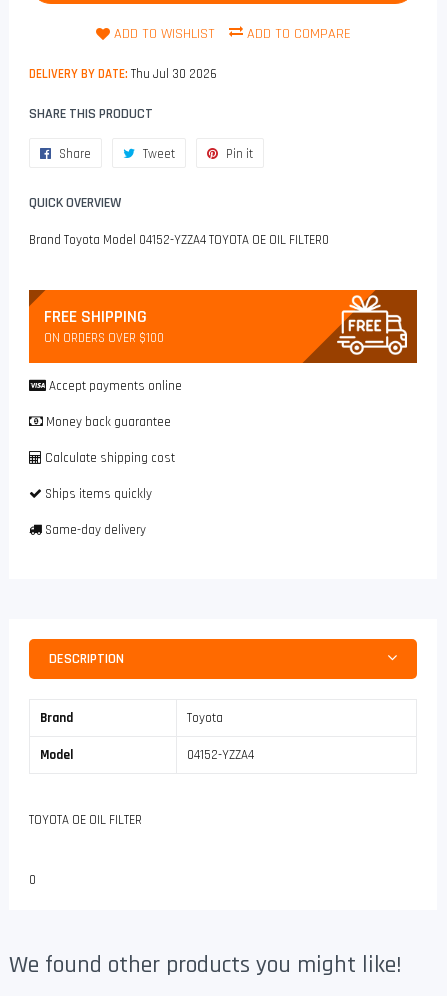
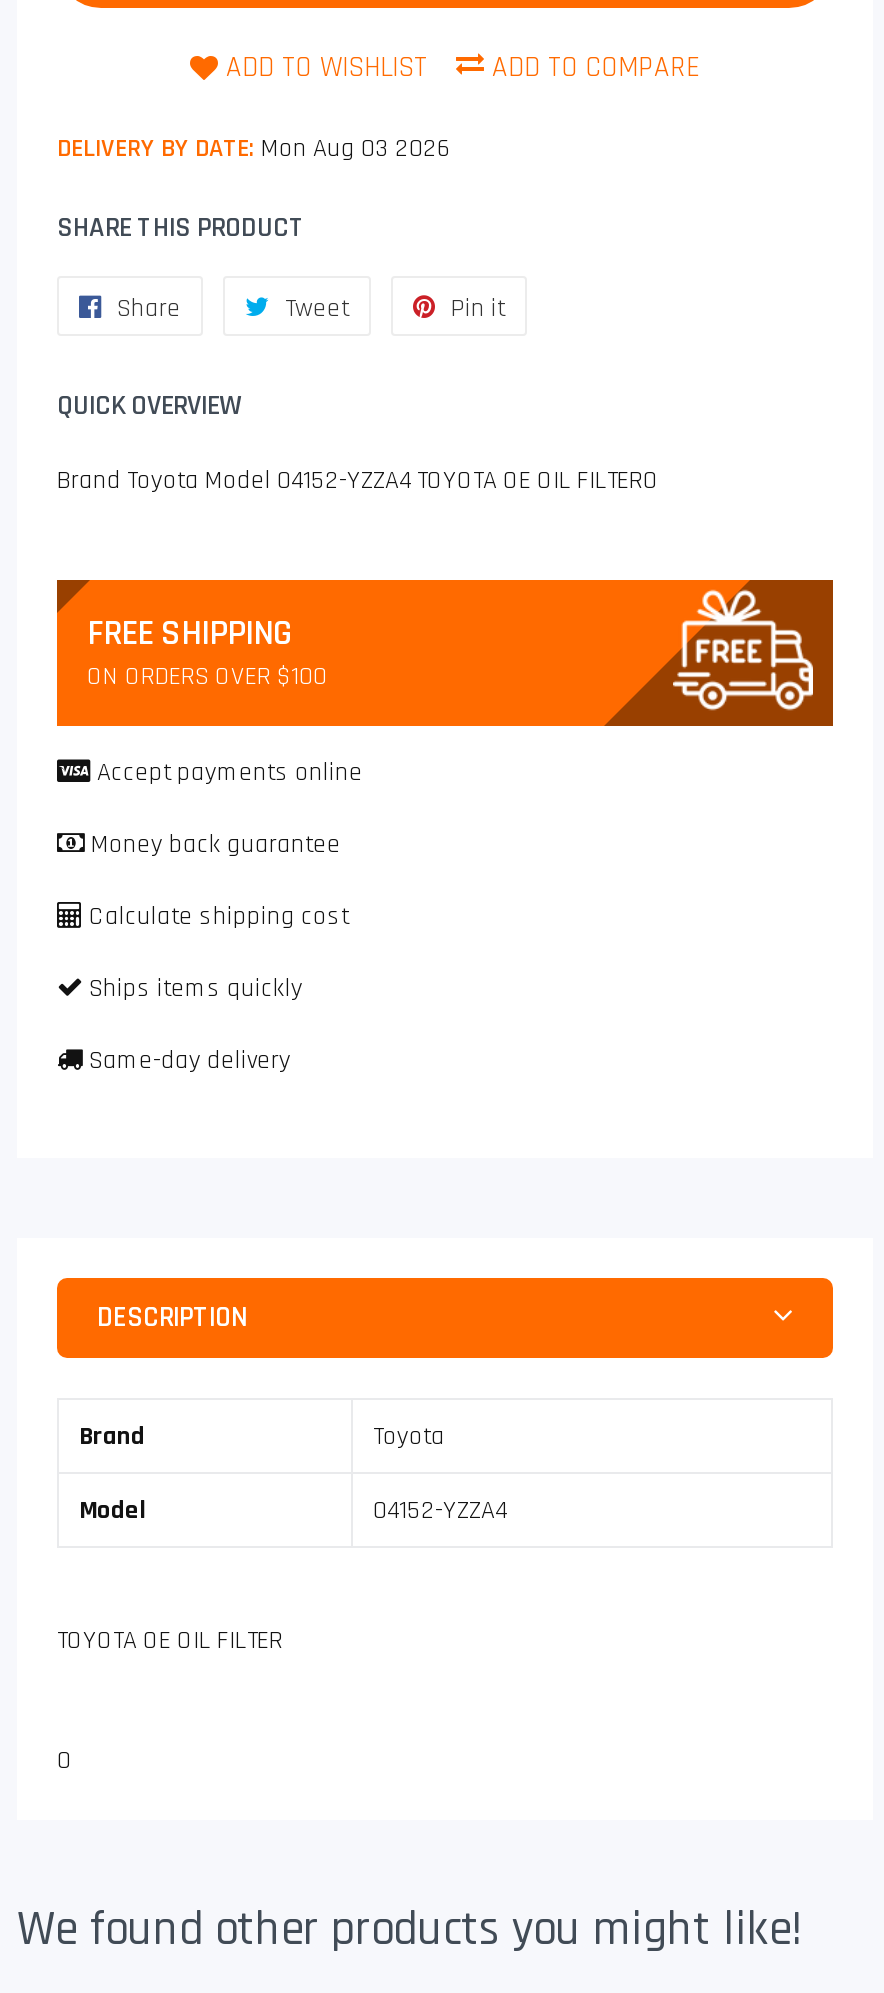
[29,66,217,82] DELIVERY BY DATE: Thu Jul 30 2026 -> [57,132,451,164] DELIVERY BY DATE: Mon Aug 03 2026

